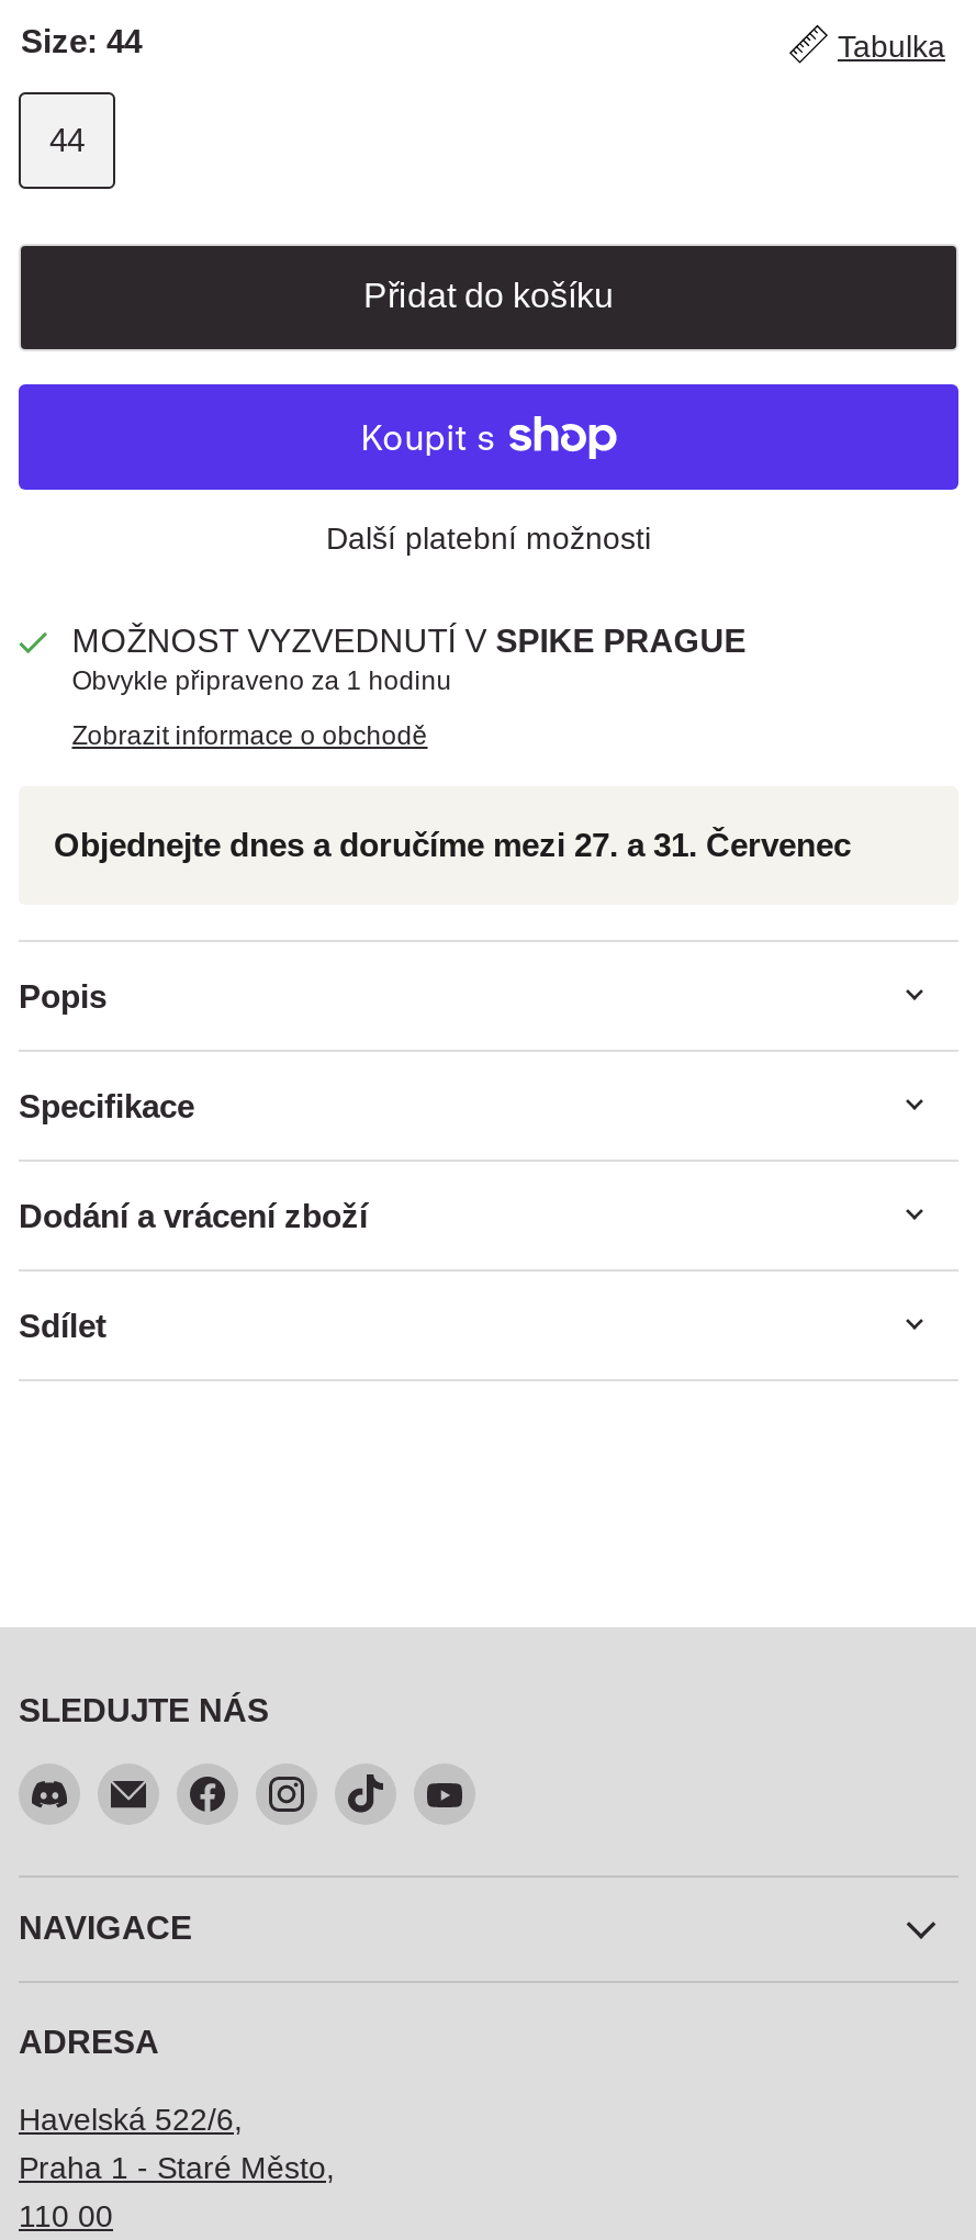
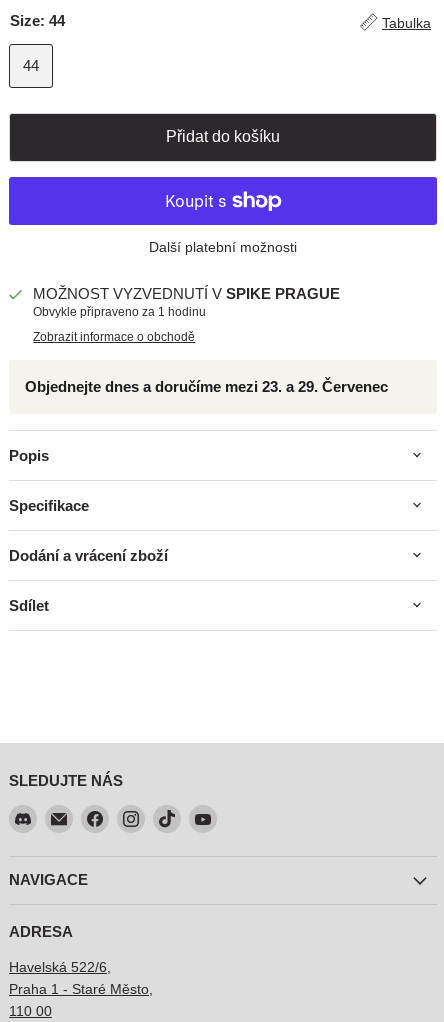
[54,825,851,863] Objednejte dnes a doručíme mezi 27. a 31. Červenec -> [25,378,388,395] Objednejte dnes a doručíme mezi 23. a 29. Červenec

